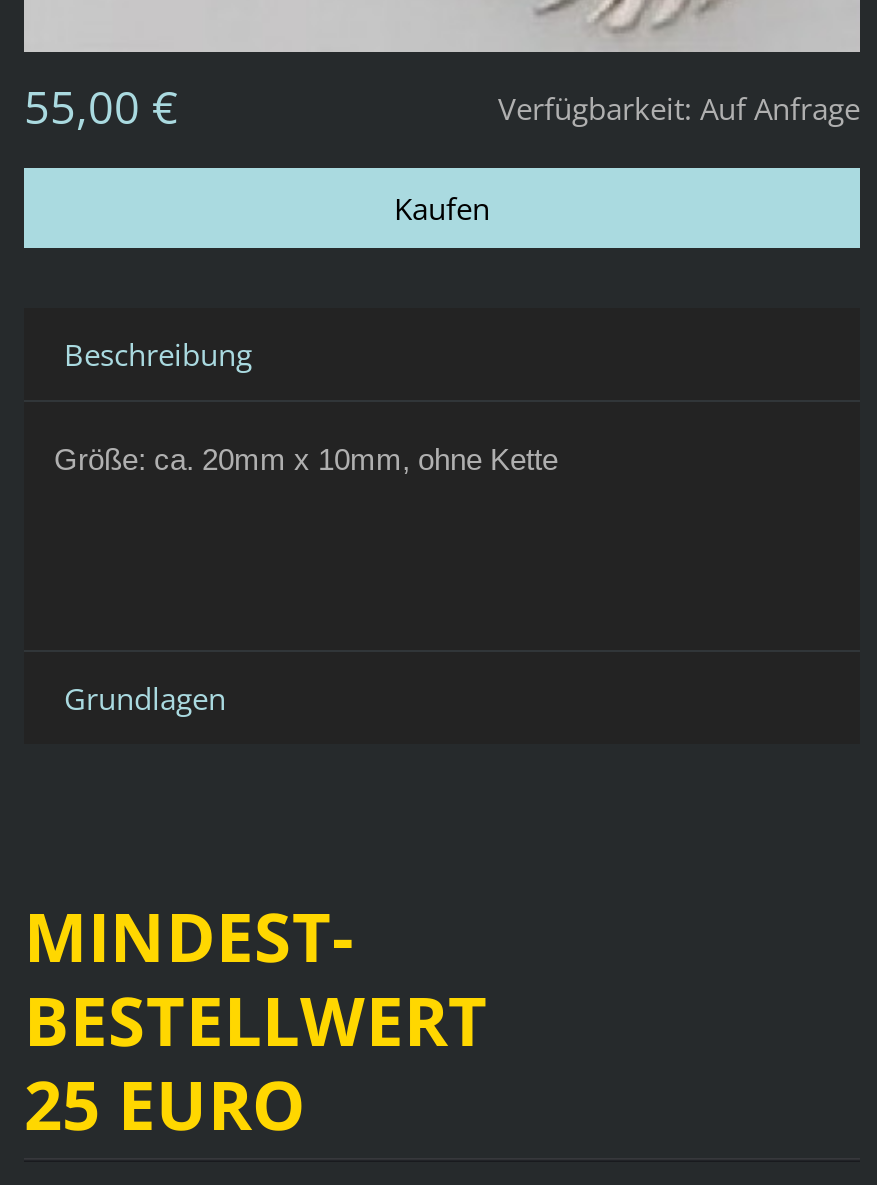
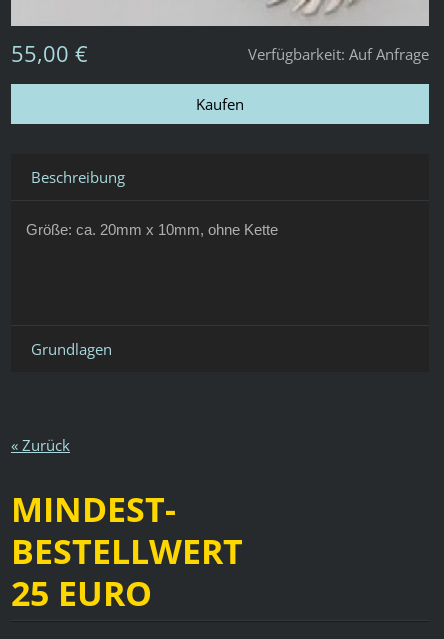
none -> [11,435,70,455] « Zurück

